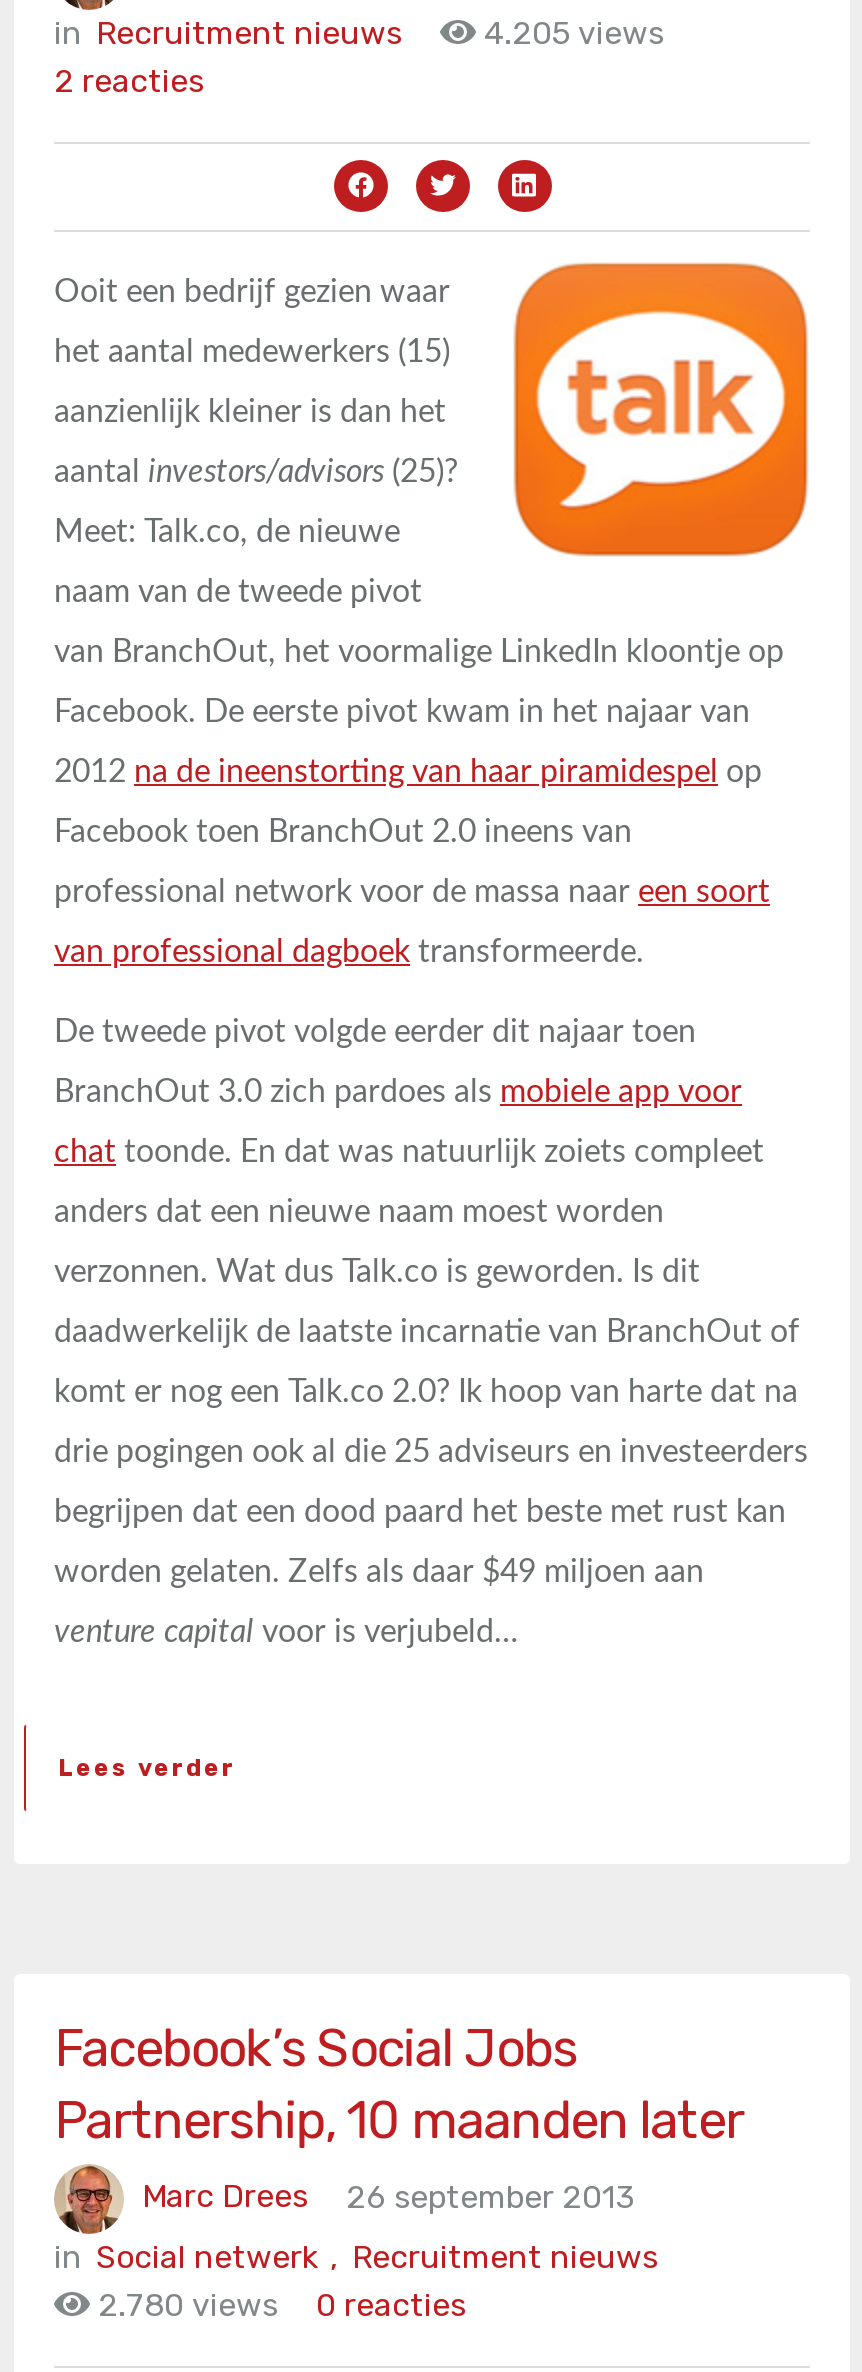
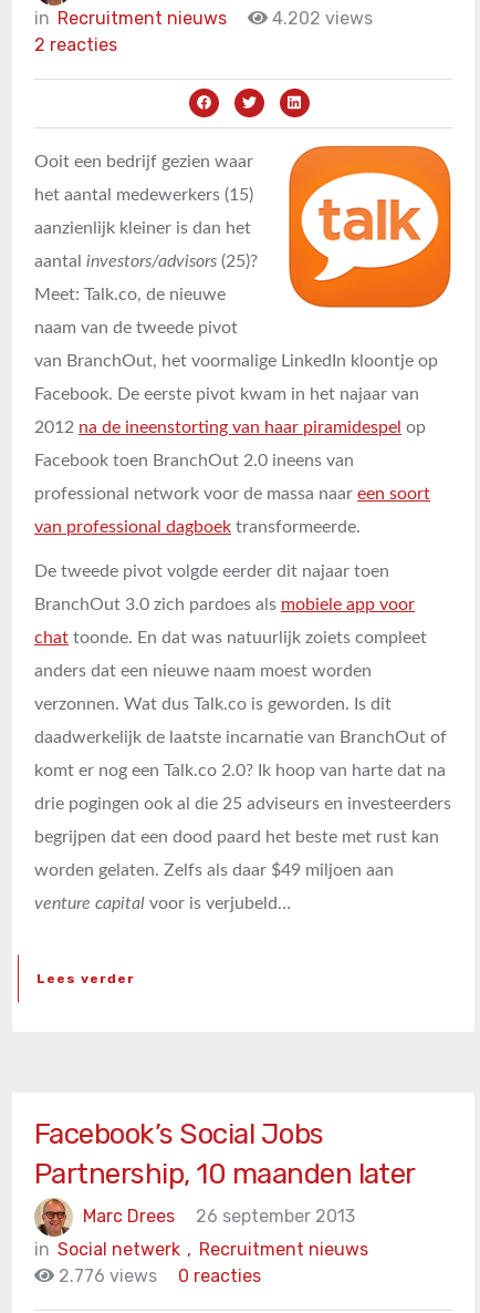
[54,14,664,52] in Recruitment nieuws 4.205 views -> [34,8,373,29] in Recruitment nieuws 4.202 views
[90,2286,466,2324] 2.780 views 0 reacties -> [54,1265,261,1286] 2.776 views 0 reacties

